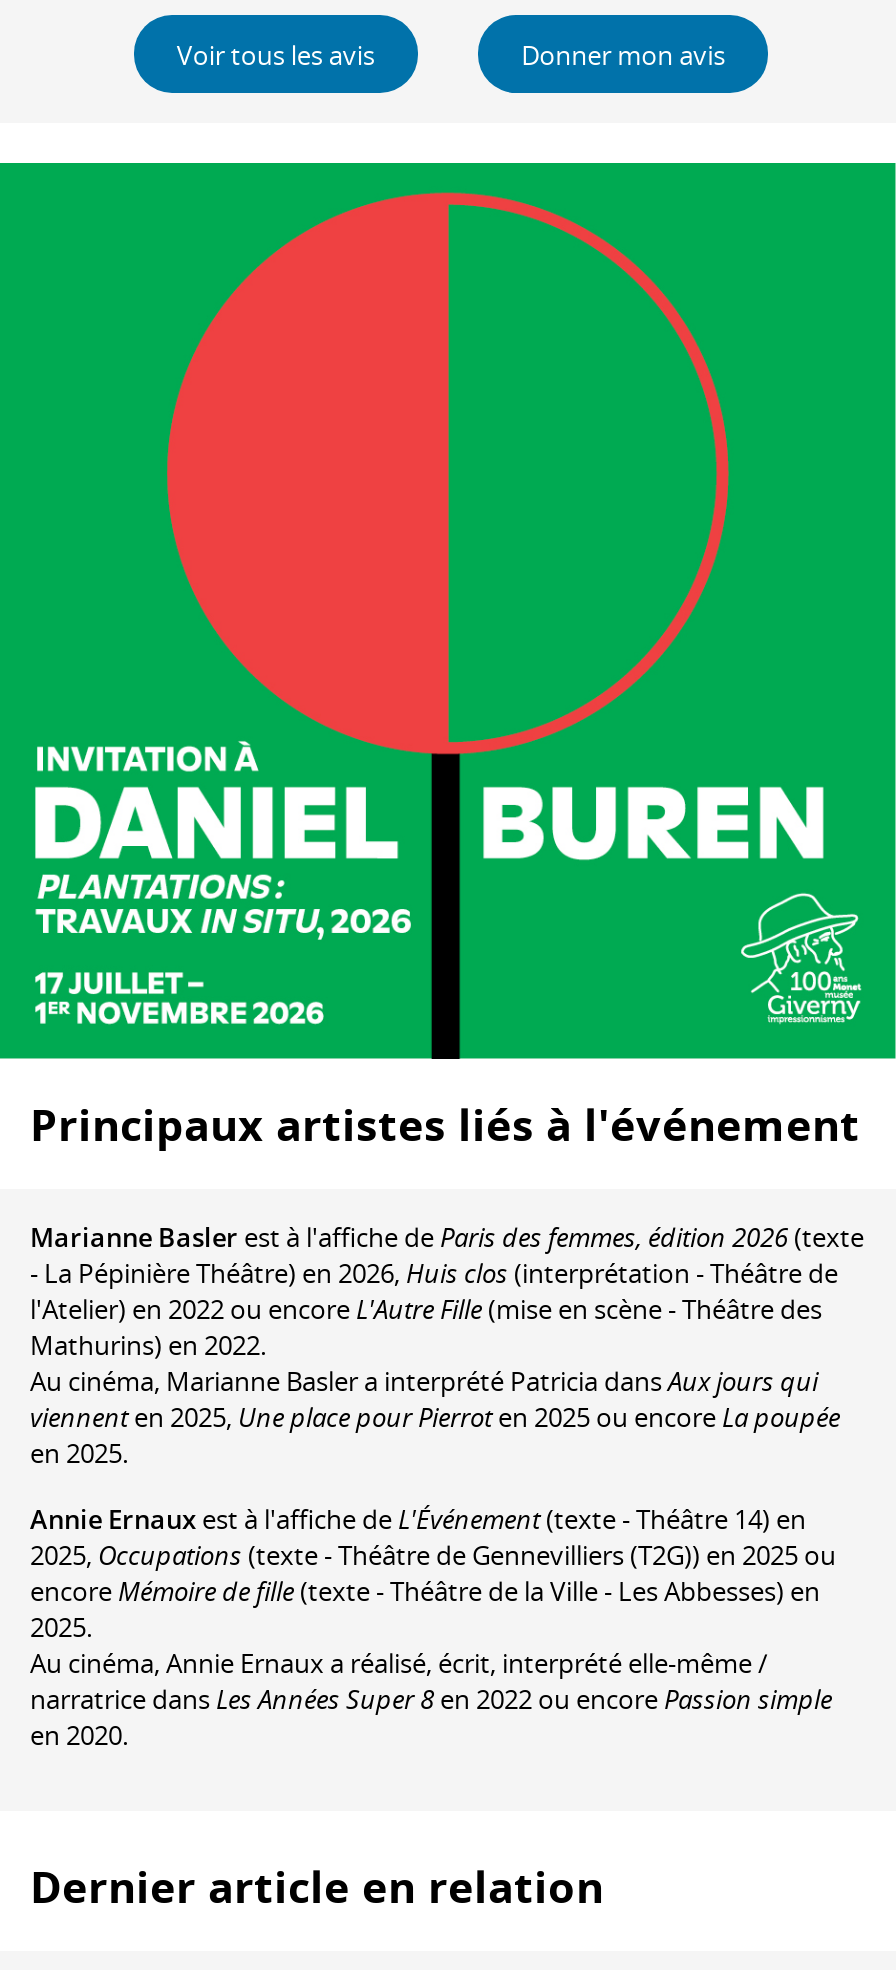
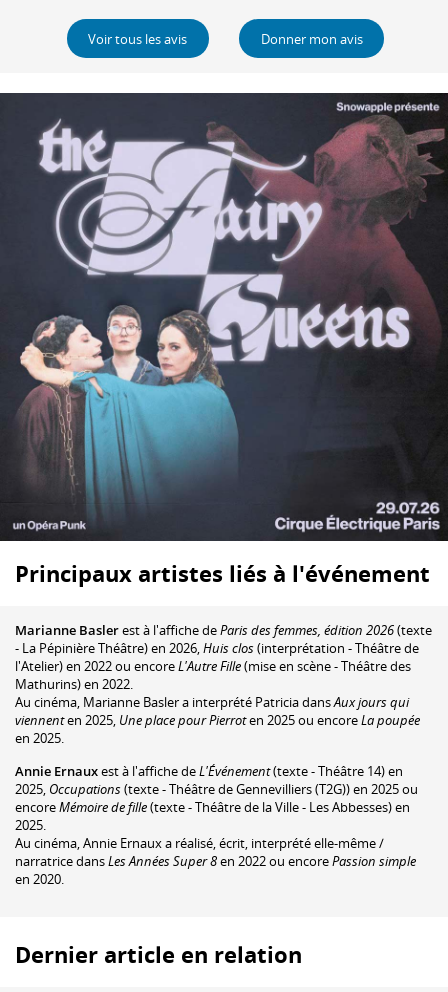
[6,161,890,1061] [image] -> [3,92,445,542] [image]

